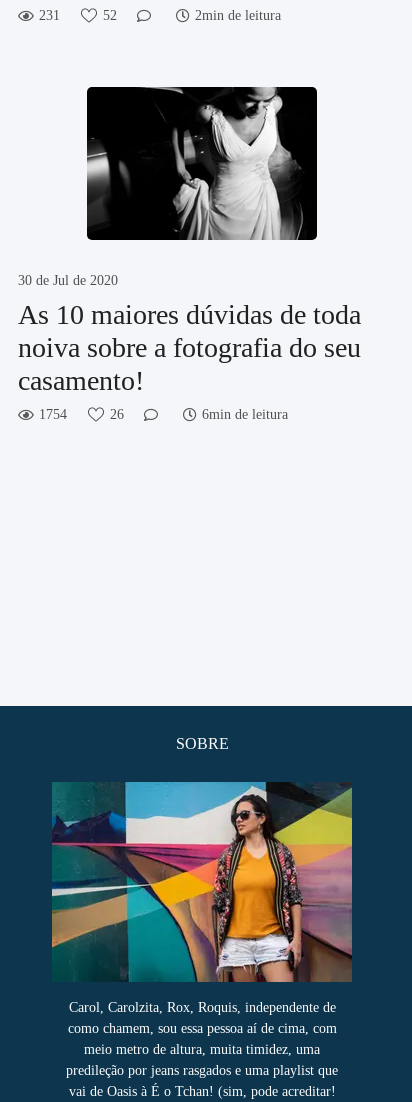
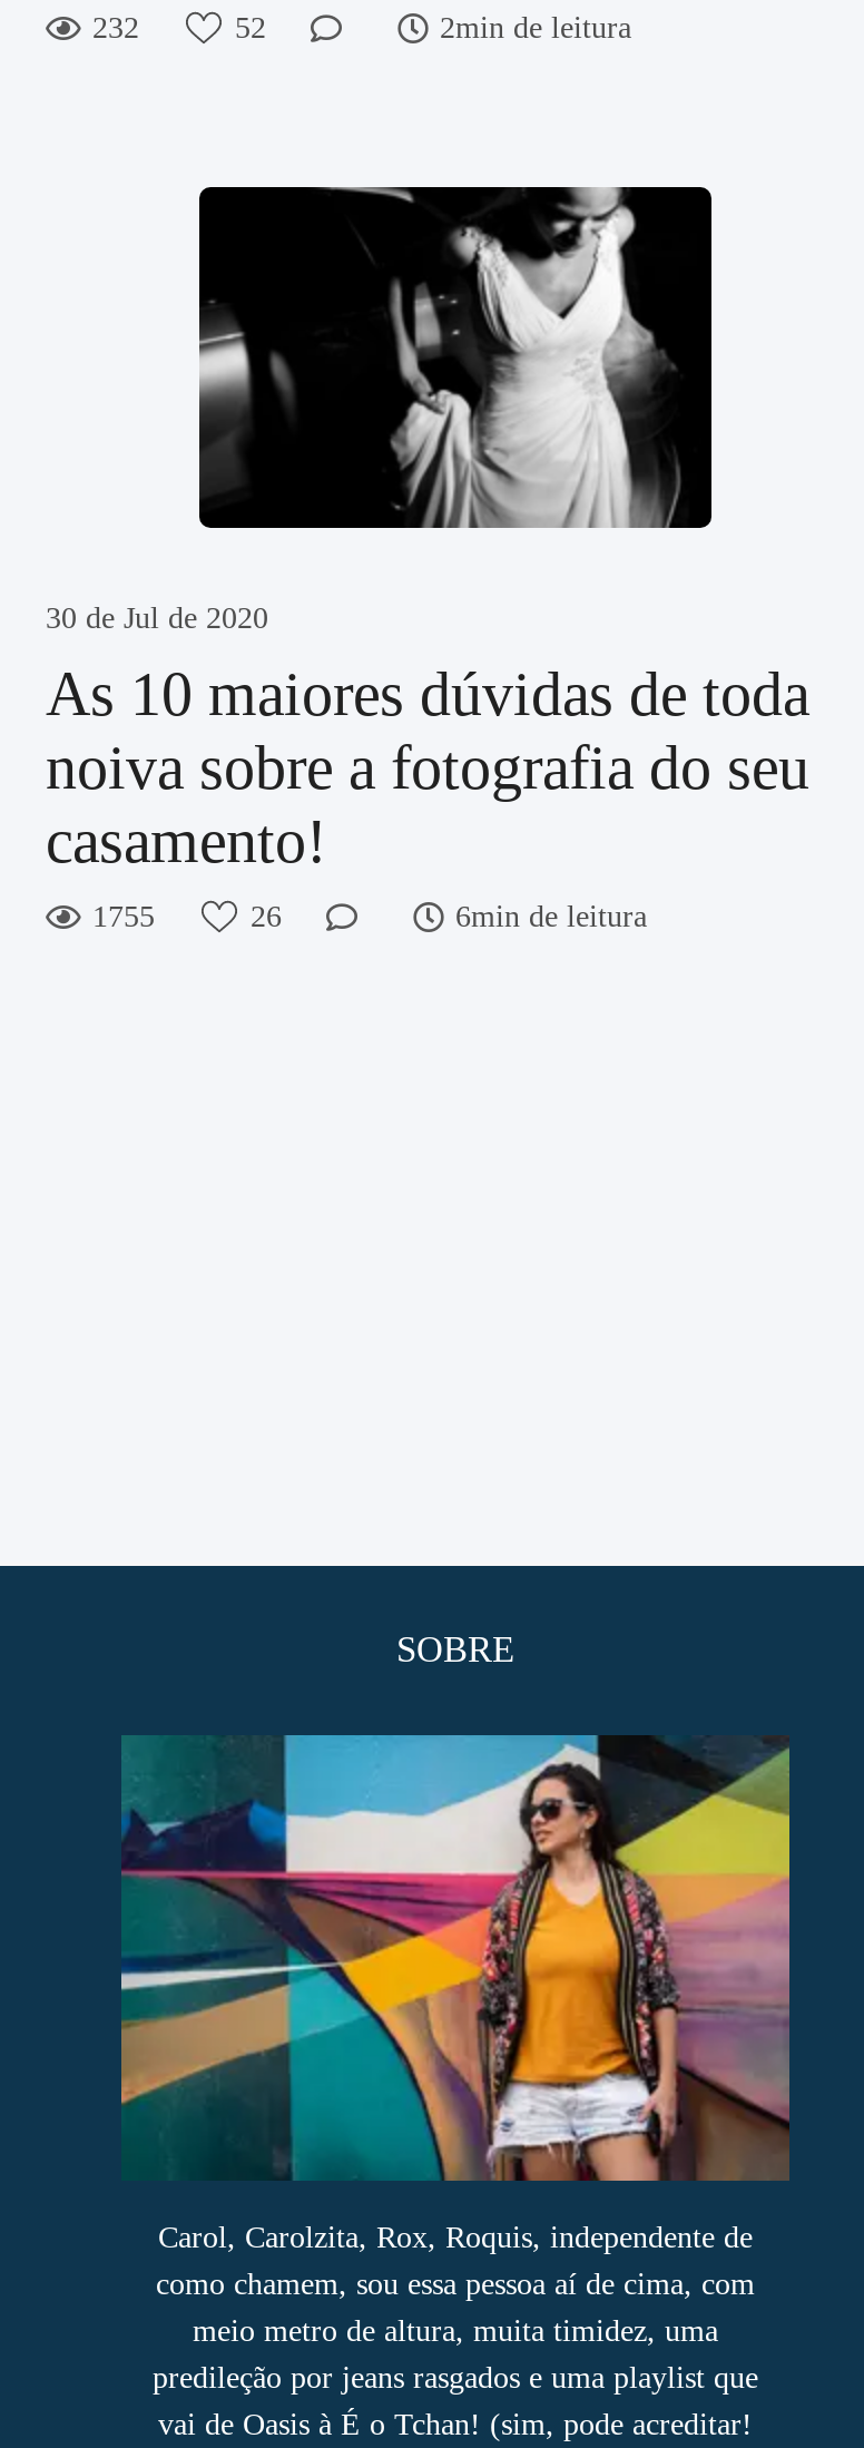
[39,8,60,23] 231 -> [92,10,139,44] 232
[39,407,67,422] 1754 -> [92,899,155,932] 1755

